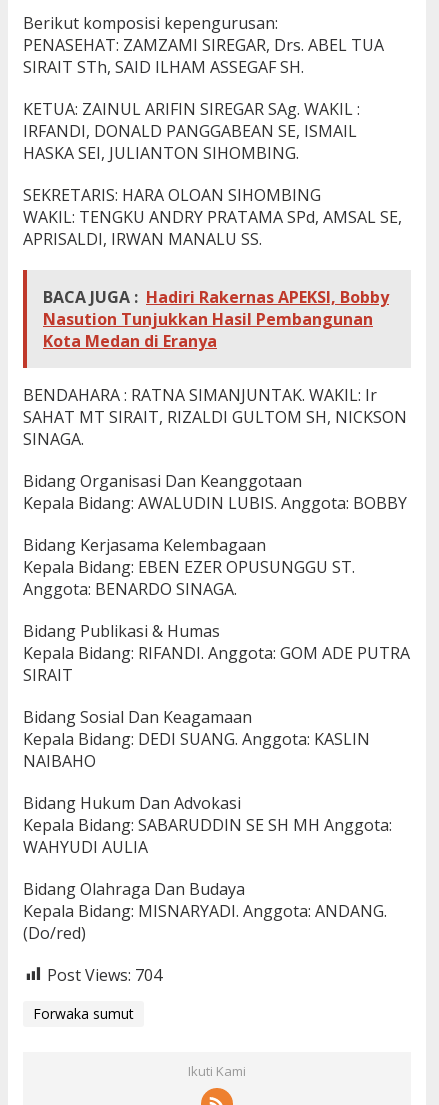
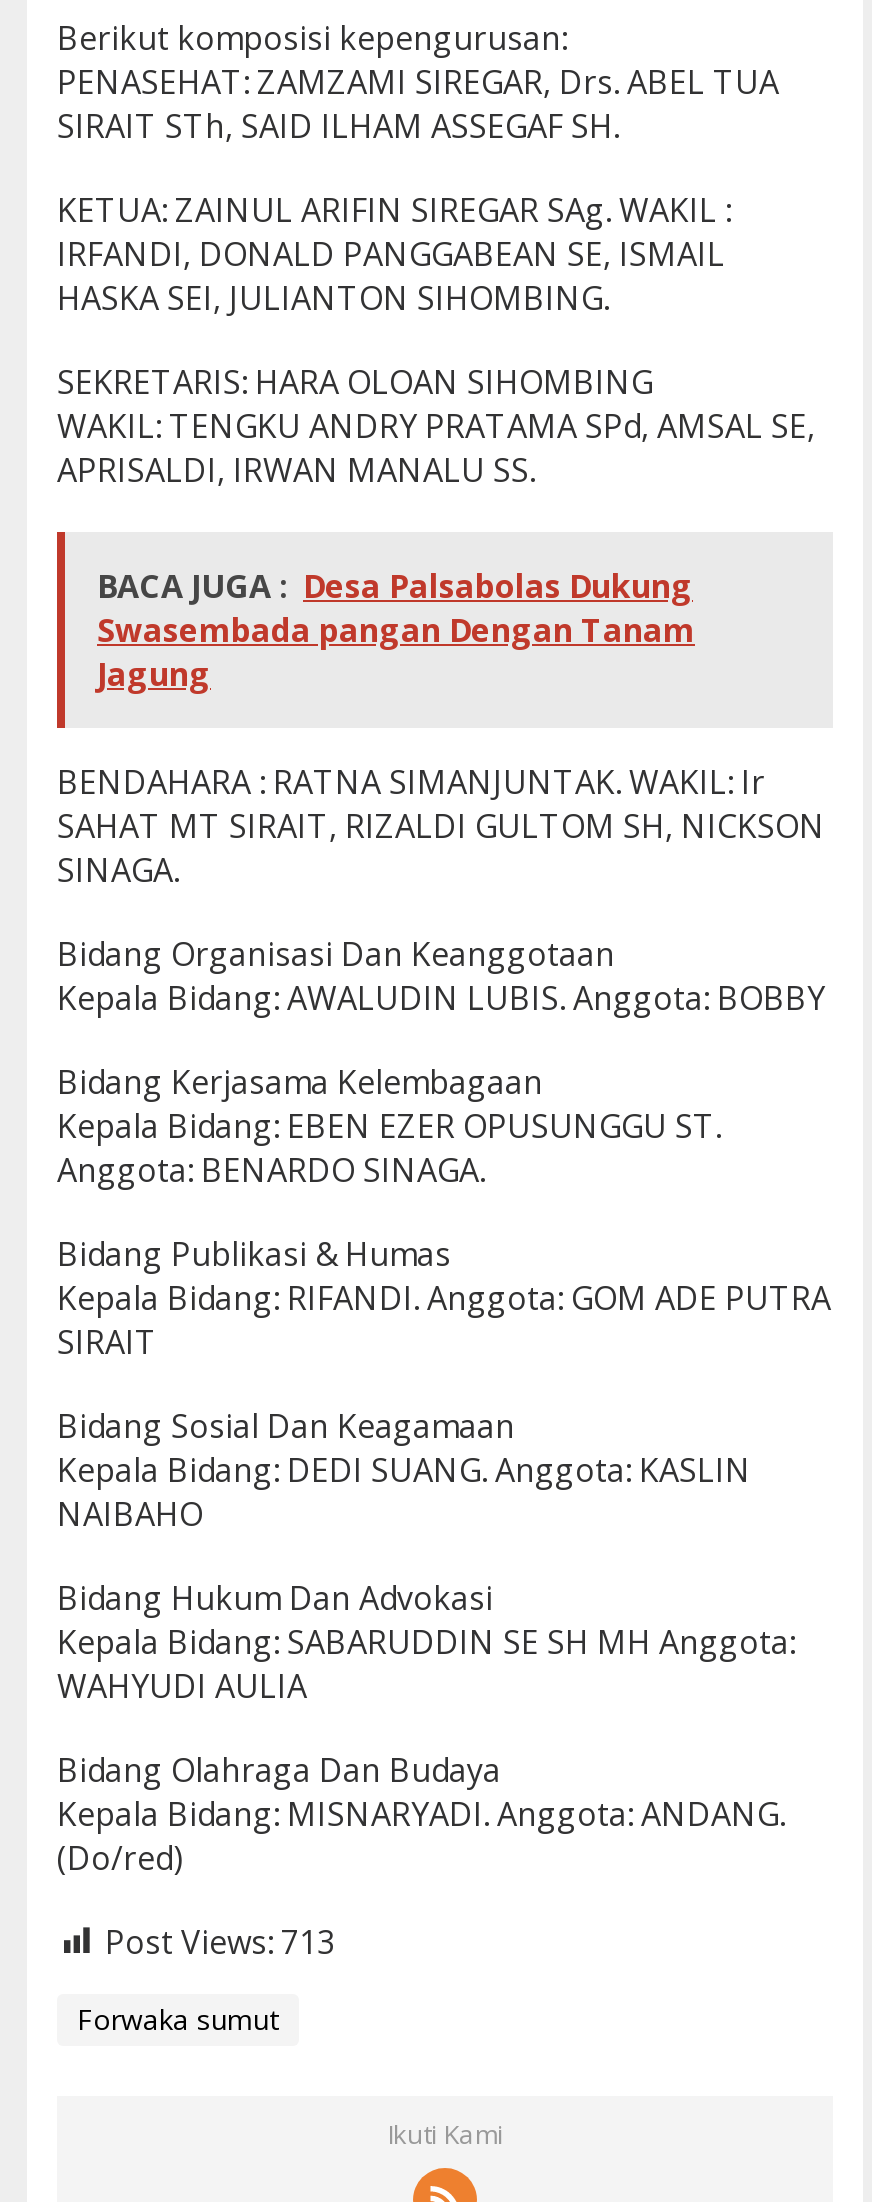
[43,286,389,352] BACA JUGA : Hadiri Rakernas APEKSI, Bobby | Nasution Tunjukkan Hasil Pembangunan | Kota Medan di Eranya -> [97,563,695,695] BACA JUGA : Desa Palsabolas Dukung | Swasembada pangan Dengan Tanam | Jagung
[47,964,162,986] Post Views: 704 -> [105,1919,335,1963] Post Views: 713

